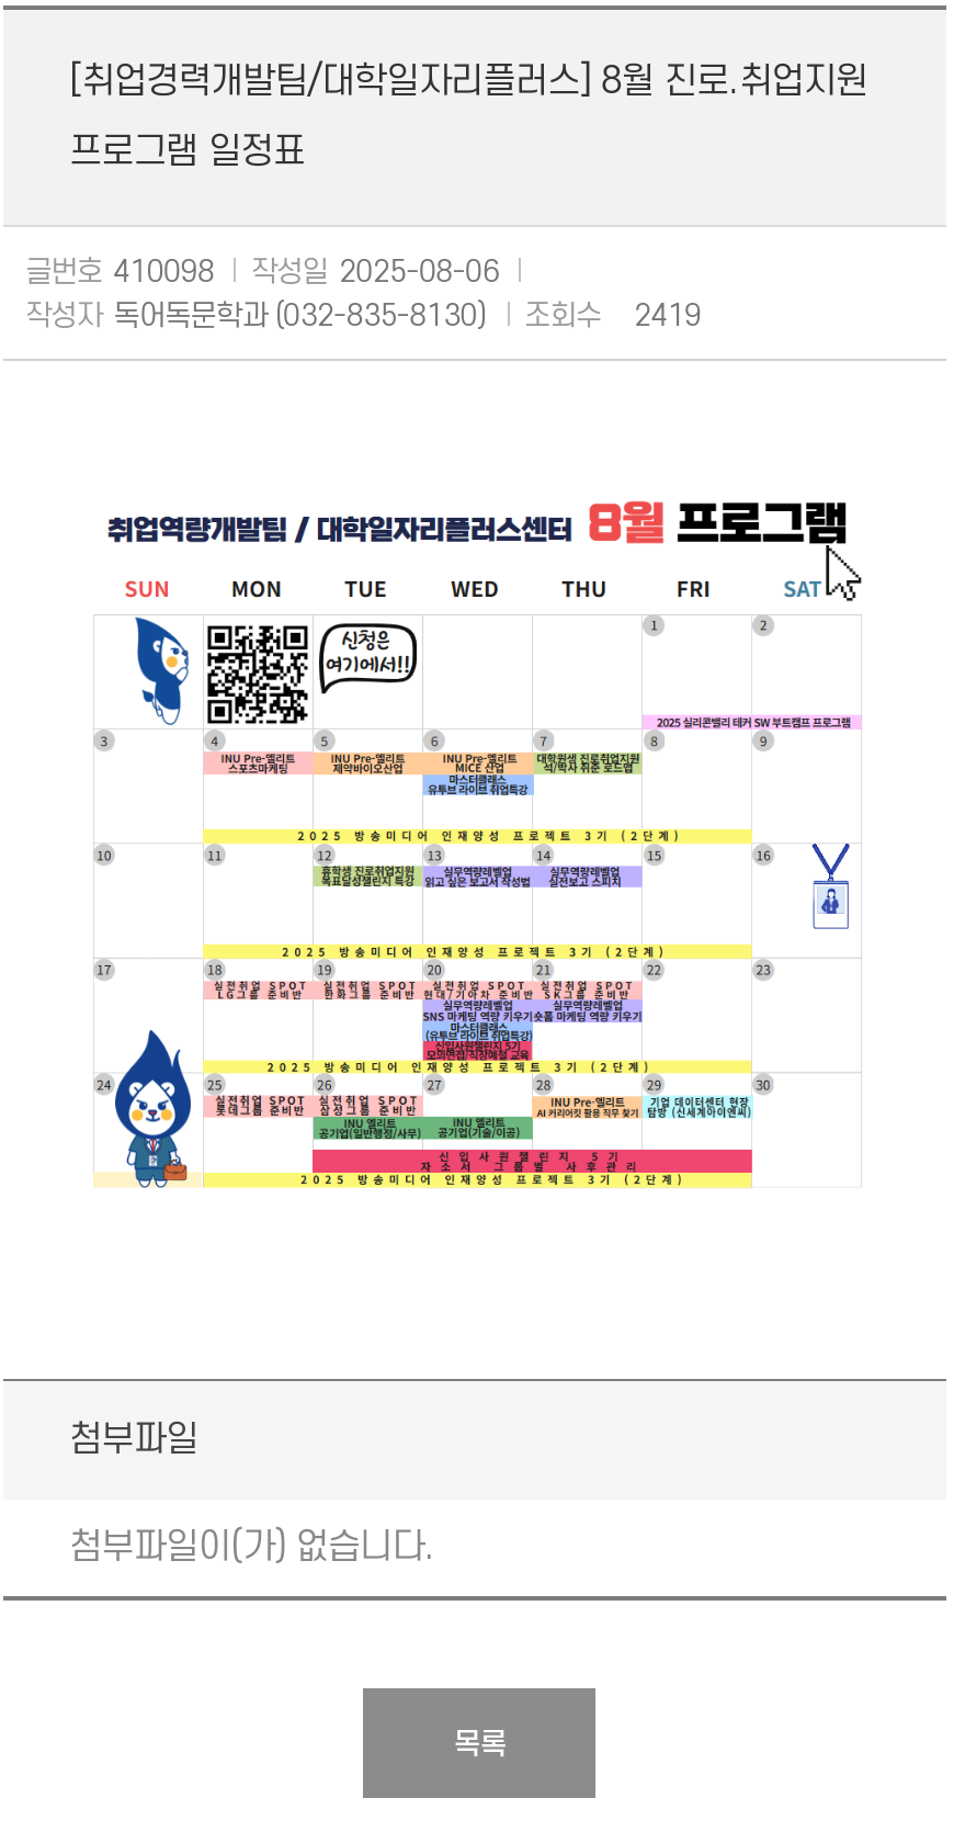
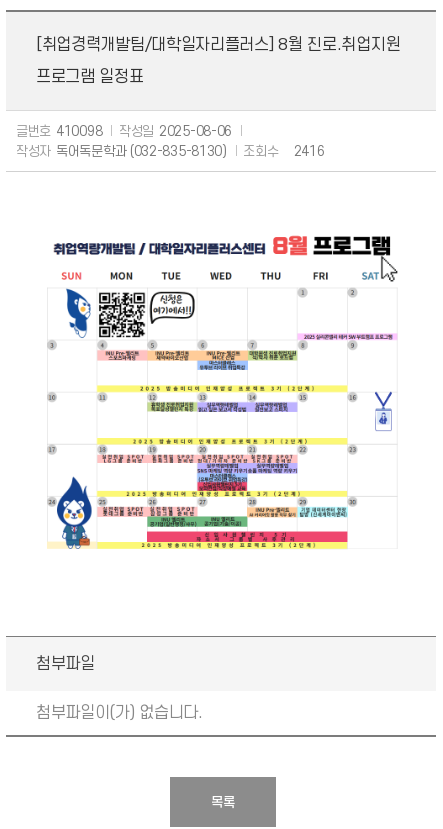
[25,299,702,332] 작성자 독어독문학과 (032-835-8130) 조회수 2419 -> [16,144,324,159] 작성자 독어독문학과 (032-835-8130) 조회수 2416

